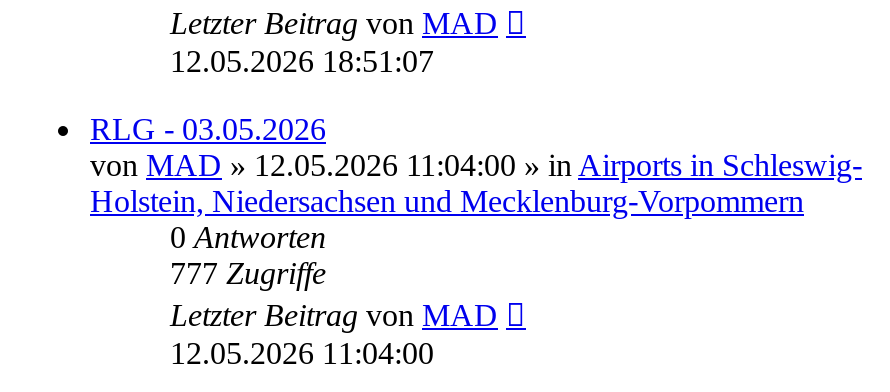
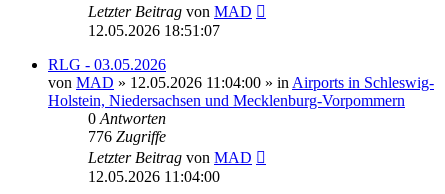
[170,256,326,290] 777 Zugriffe -> [88,128,166,145] 776 Zugriffe

